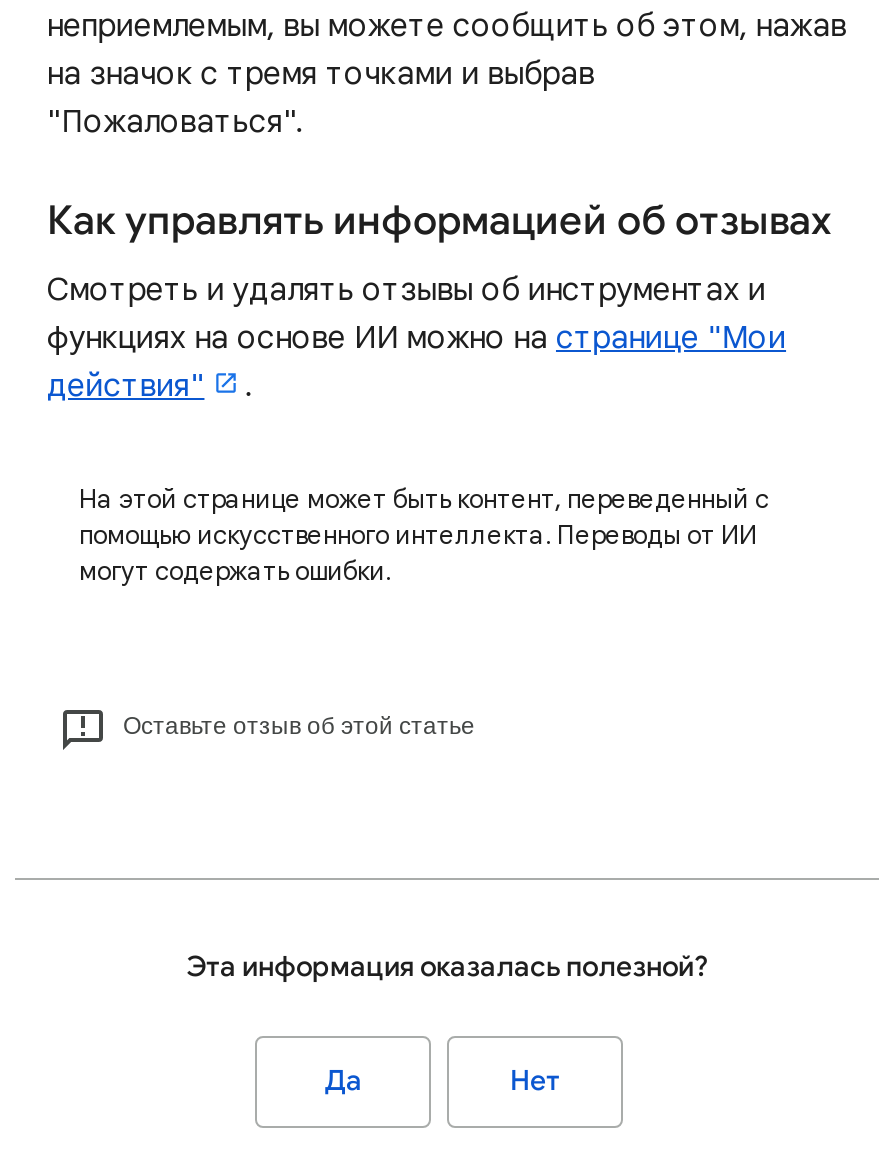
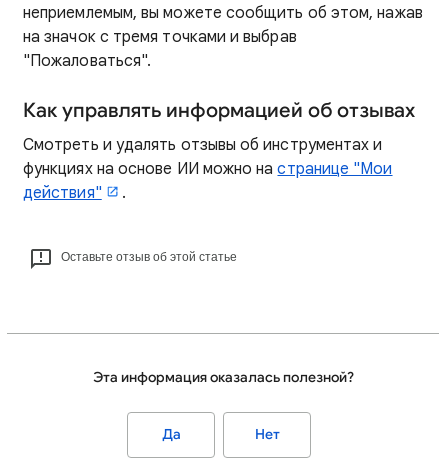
[79,481,769,587] На этой странице может быть контент, переведенный с | помощью искусственного интеллекта. Переводы от ИИ | могут содержать ошибки. -> none

